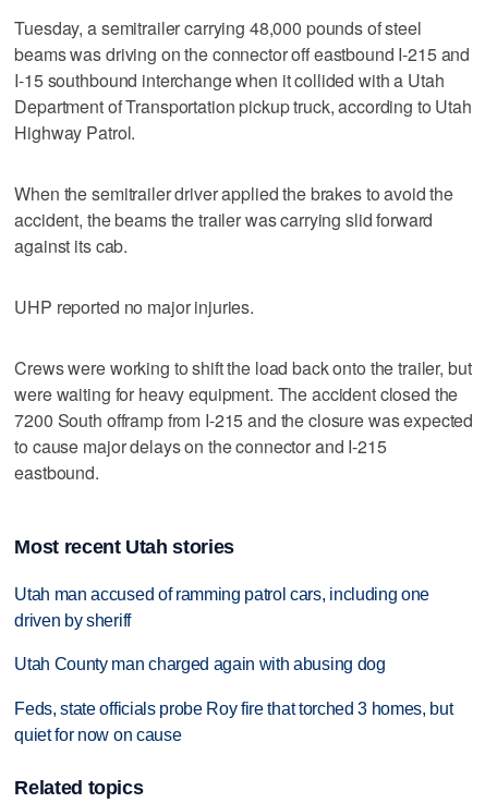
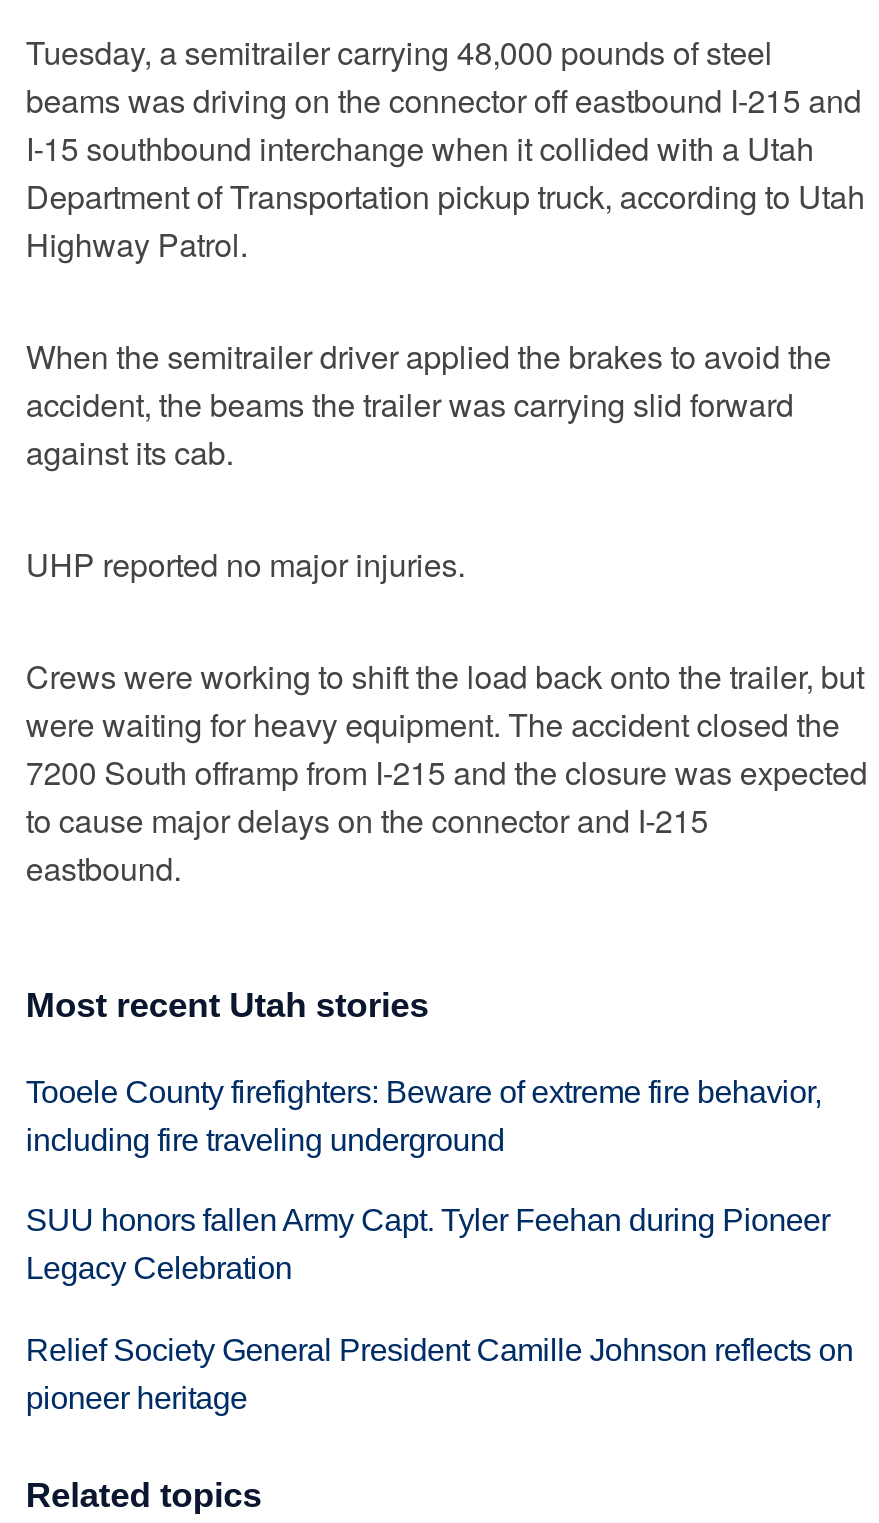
[14,585,430,629] Utah man accused of ramming patrol cars, including one | driven by sheriff -> [26,1074,821,1156] Tooele County firefighters: Beware of extreme fire behavior, | including fire traveling underground
[14,655,385,674] Utah County man charged again with abusing dog -> [26,1204,830,1286] SUU honors fallen Army Capt. Tyler Feehan during Pioneer | Legacy Celebration
[14,700,453,744] Feds, state officials probe Roy fire that torched 3 homes, but | quiet for now on cause -> [26,1334,853,1416] Relief Society General President Camille Johnson reflects on | pioneer heritage

